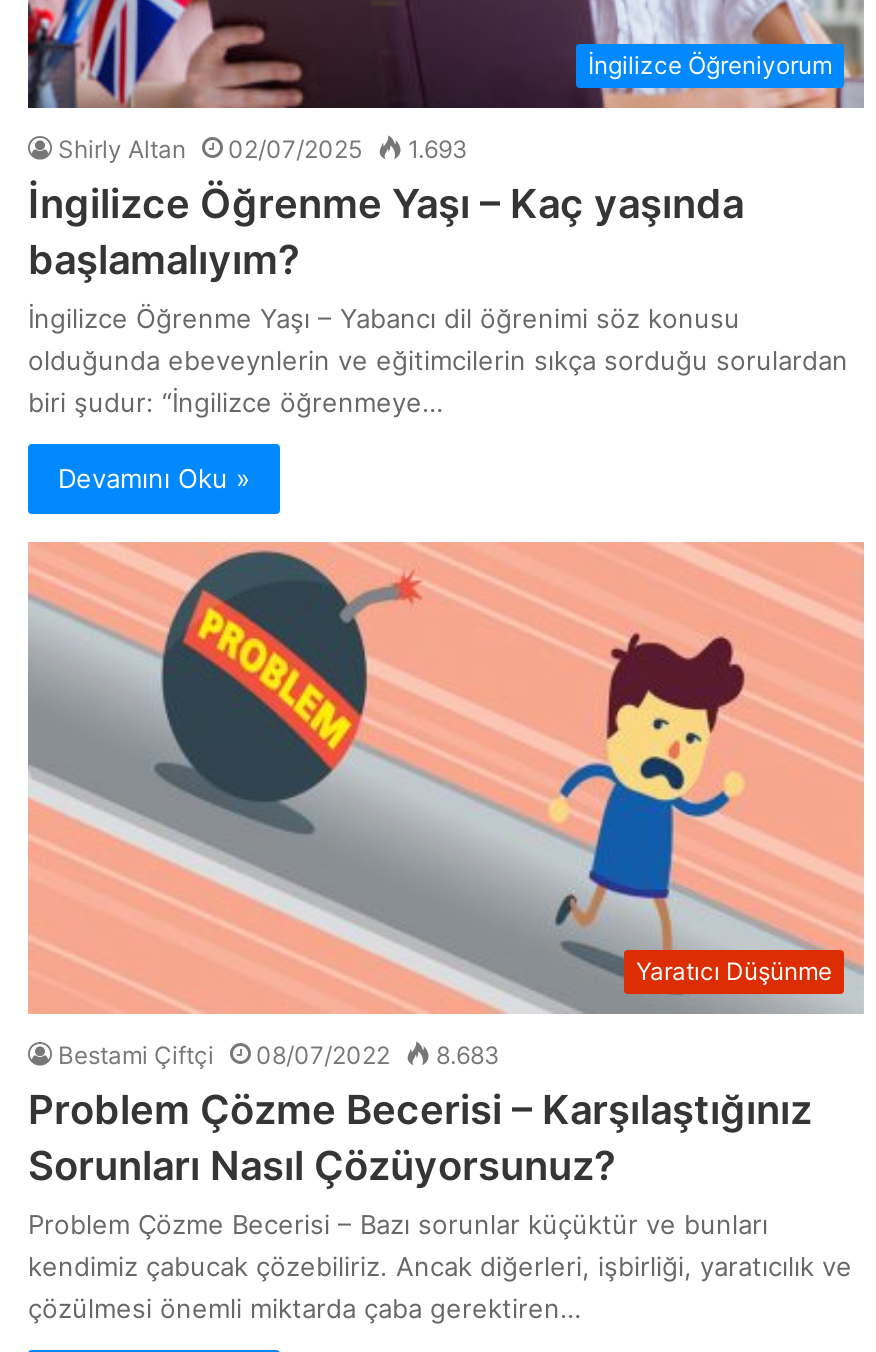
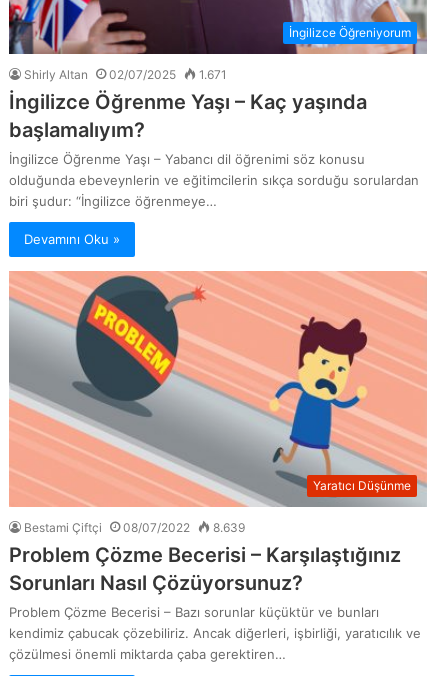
[58,135,468,165] Shirly Altan 02/07/2025 1.693 -> [24,67,227,82] Shirly Altan 02/07/2025 1.671
[58,1040,500,1070] Bestami Çiftçi 08/07/2022 8.683 -> [24,520,245,535] Bestami Çiftçi 08/07/2022 8.639

